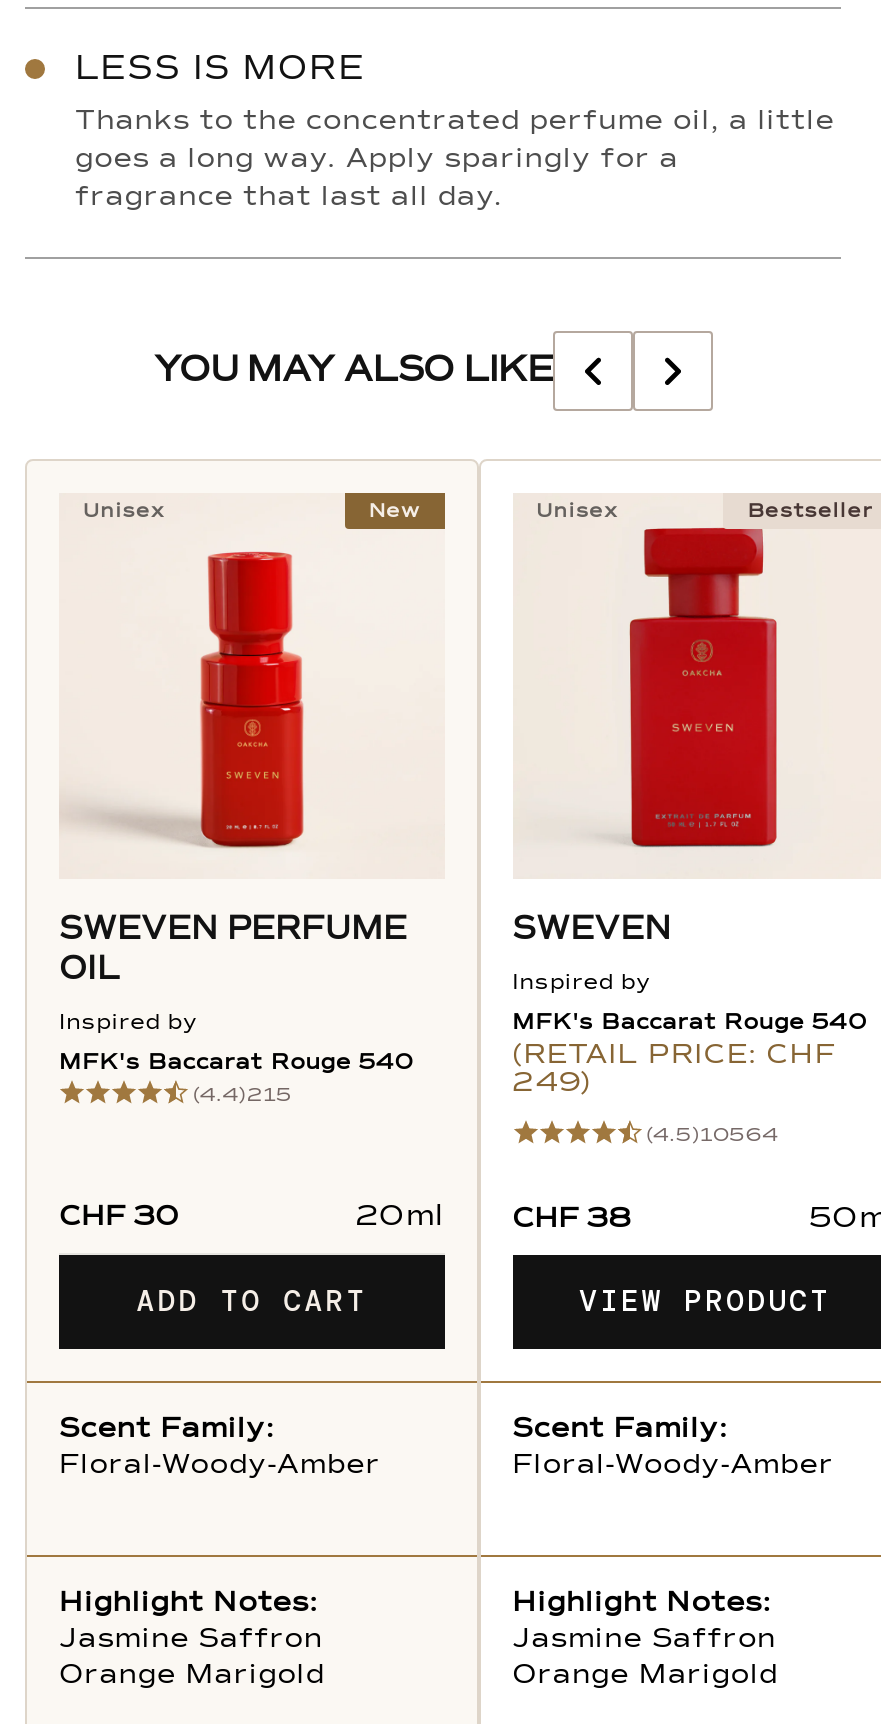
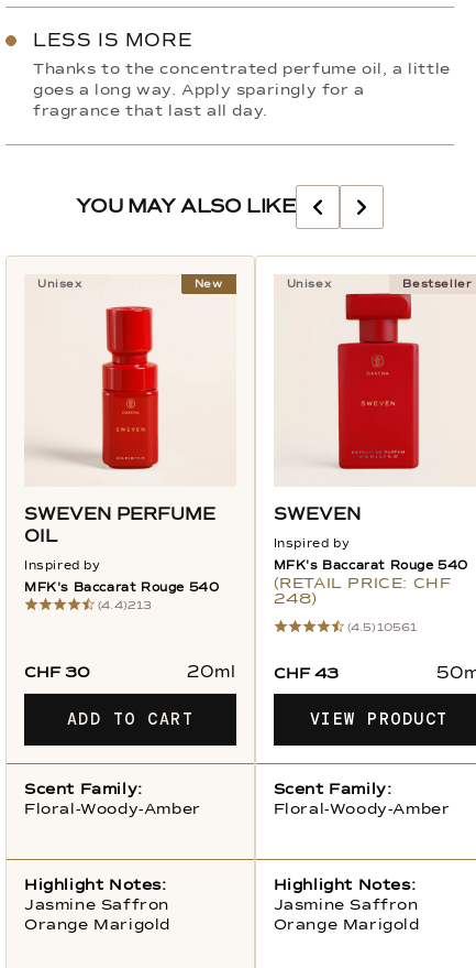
[512,1068,591,1096] 249) -> [273,591,318,606] 248)
[193,1084,292,1104] (4.4)215 -> [98,600,152,611] (4.4)213
[646,1124,778,1144] (4.5)10564 -> [347,622,417,633] (4.5)10561
[512,1204,630,1232] CHF 38 -> [273,666,338,681] CHF 43

